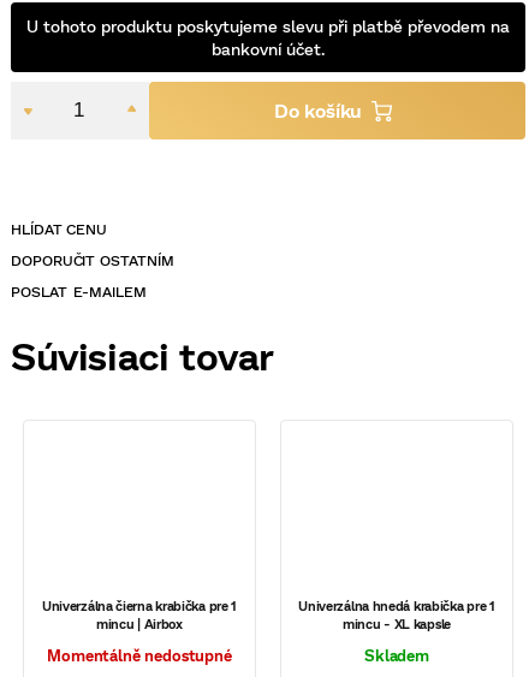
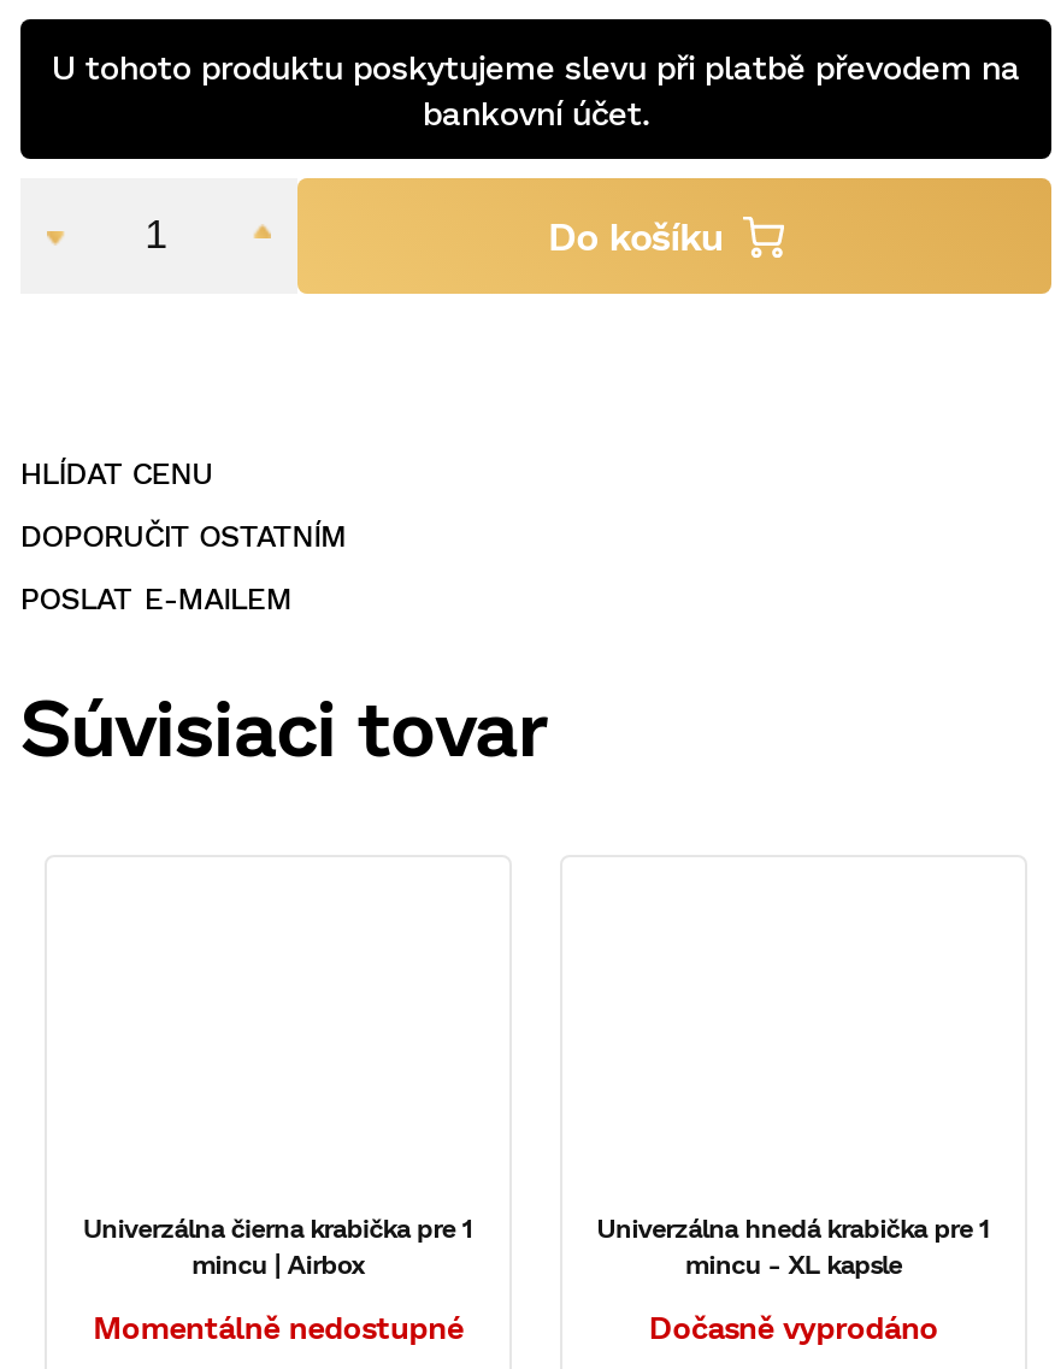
[364,646,429,665] Skladem -> [649,1307,938,1346] Dočasně vyprodáno

